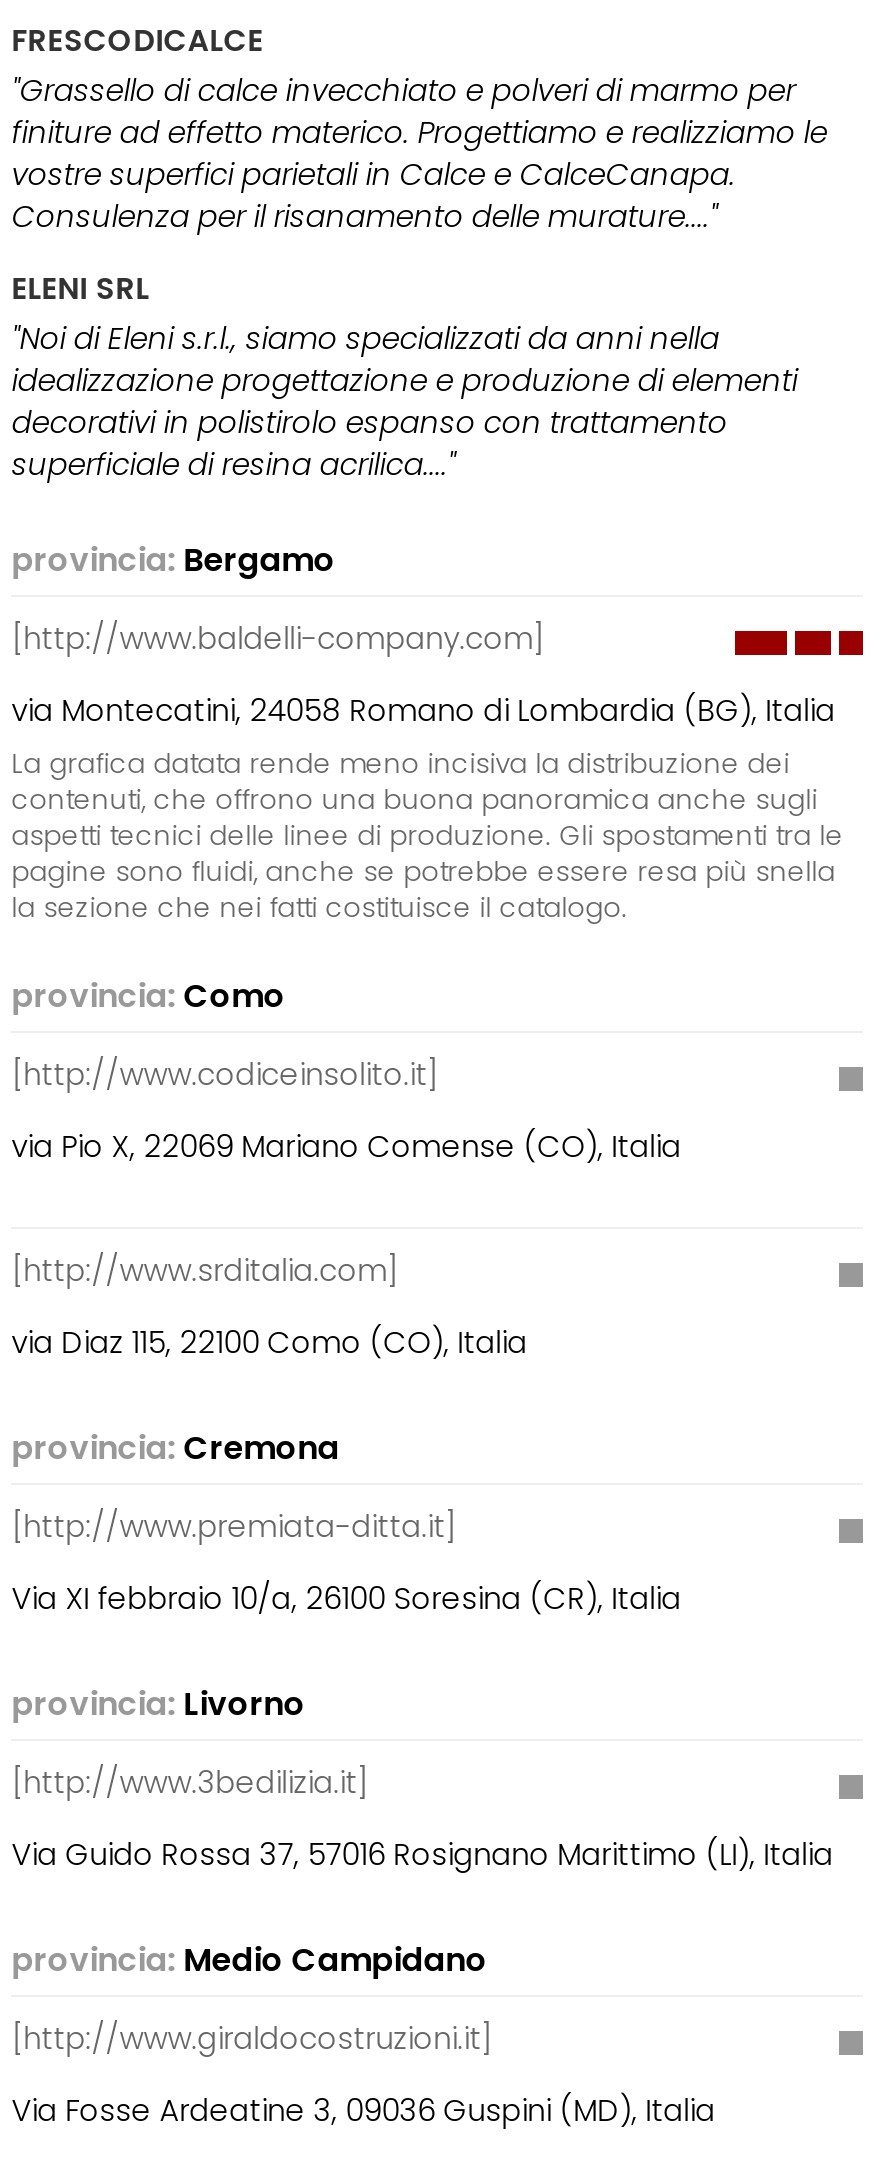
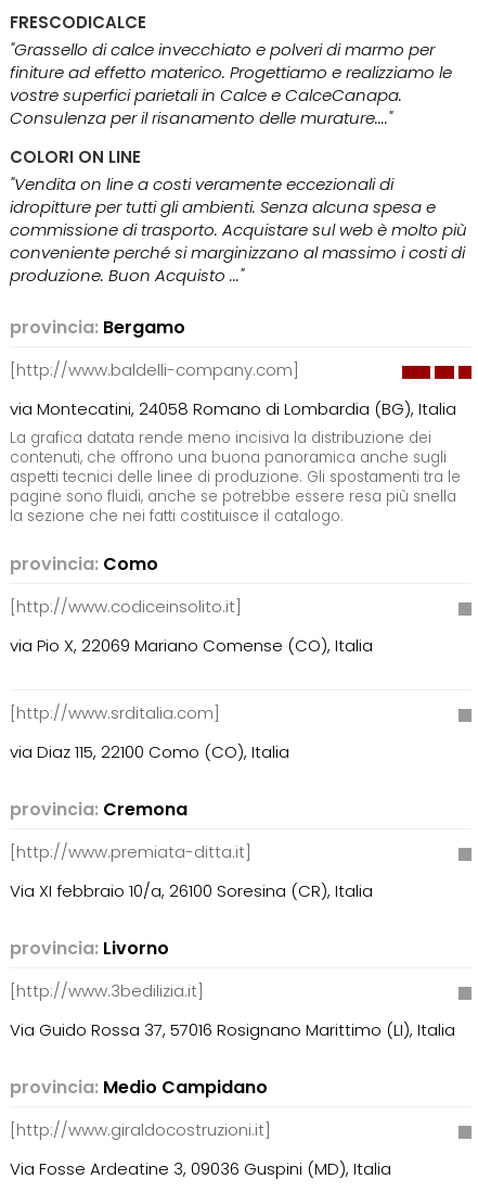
[11,267,797,485] ELENI SRL | "Noi di Eleni s.r.l., siamo specializzati da anni nella | idealizzazione progettazione e produzione di elementi | decorativi in polistirolo espanso con trattamento | superficiale di resina acrilica...." -> [10,146,467,287] COLORI ON LINE | "Vendita on line a costi veramente eccezionali di | idropitture per tutti gli ambienti. Senza alcuna spesa e | commissione di trasporto. Acquistare sul web è molto più | conveniente perché si marginizzano al massimo i costi di | produzione. Buon Acquisto ..."

